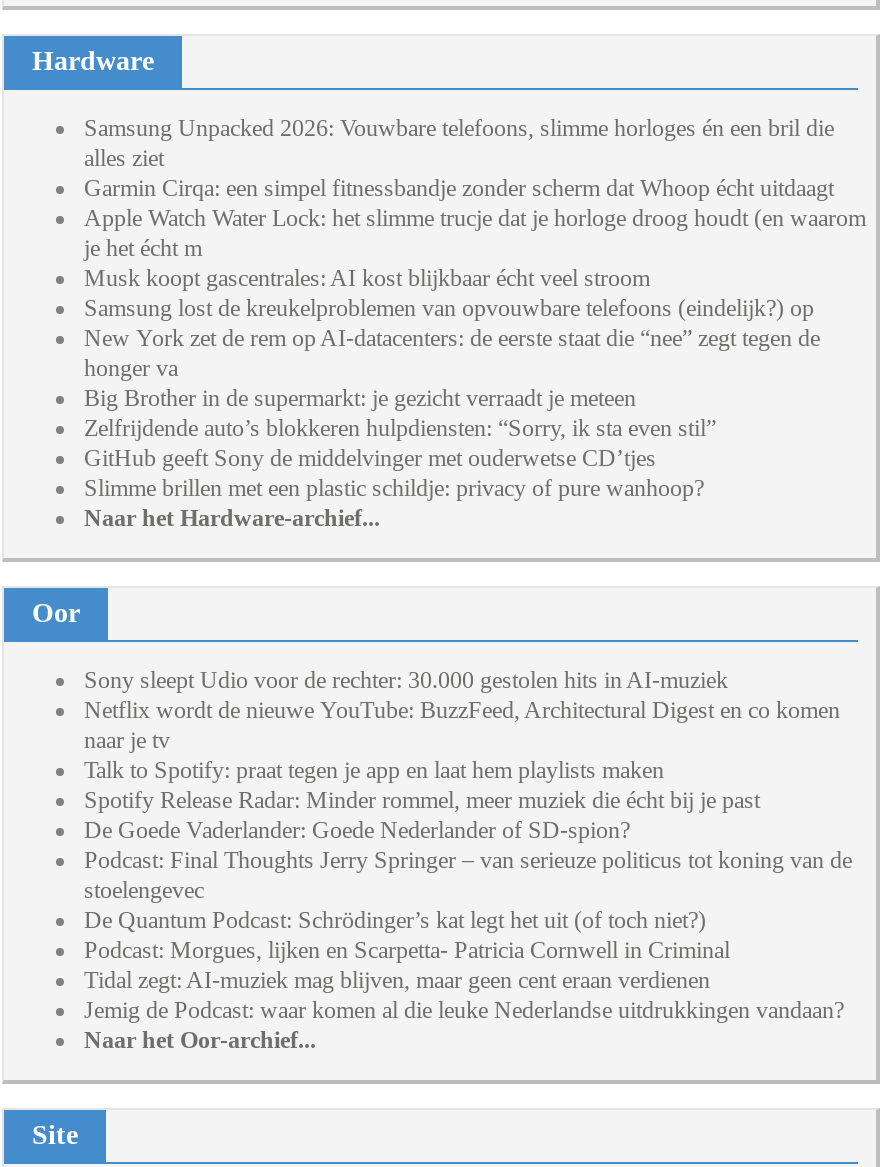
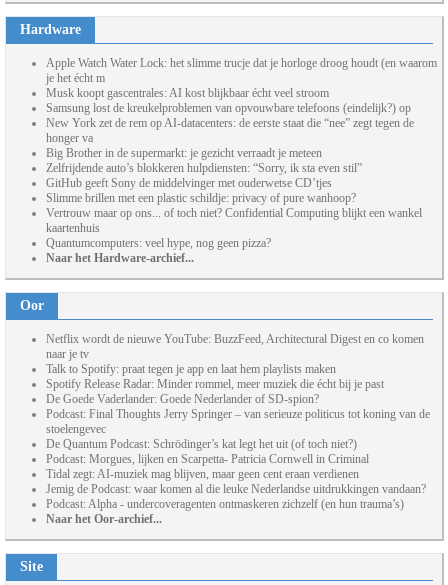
[84,114,834,202] Samsung Unpacked 2026: Vouwbare telefoons, slimme horloges én een bril die | alles ziet | Garmin Cirqa: een simpel fitnessbandje zonder scherm dat Whoop écht uitdaagt -> none
moved [84,204,866,502] -> [46,56,437,205]: Apple Watch Water Lock: het slimme trucje dat je horloge droog houdt (en waarom | je het écht m | Musk koopt gascentrales: AI kost blijkbaar écht veel stroom | ... | GitHub geeft Sony de middelvinger met ouderwetse CD’tjes | Slimme brillen met een plastic schildje: privacy of pure wanhoop?
none -> [46,206,422,250] Vertrouw maar op ons... of toch niet? Confidential Computing blijkt een wankel | kaartenhuis | Quantumcomputers: veel hype, nog geen pizza?
[84,666,728,694] Sony sleept Udio voor de rechter: 30.000 gestolen hits in AI-muziek -> none
none -> [46,497,404,511] Podcast: Alpha - undercoveragenten ontmaskeren zichzelf (en hun trauma’s)

